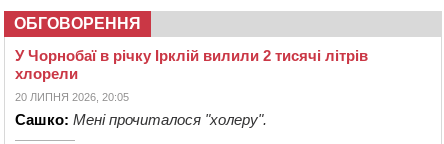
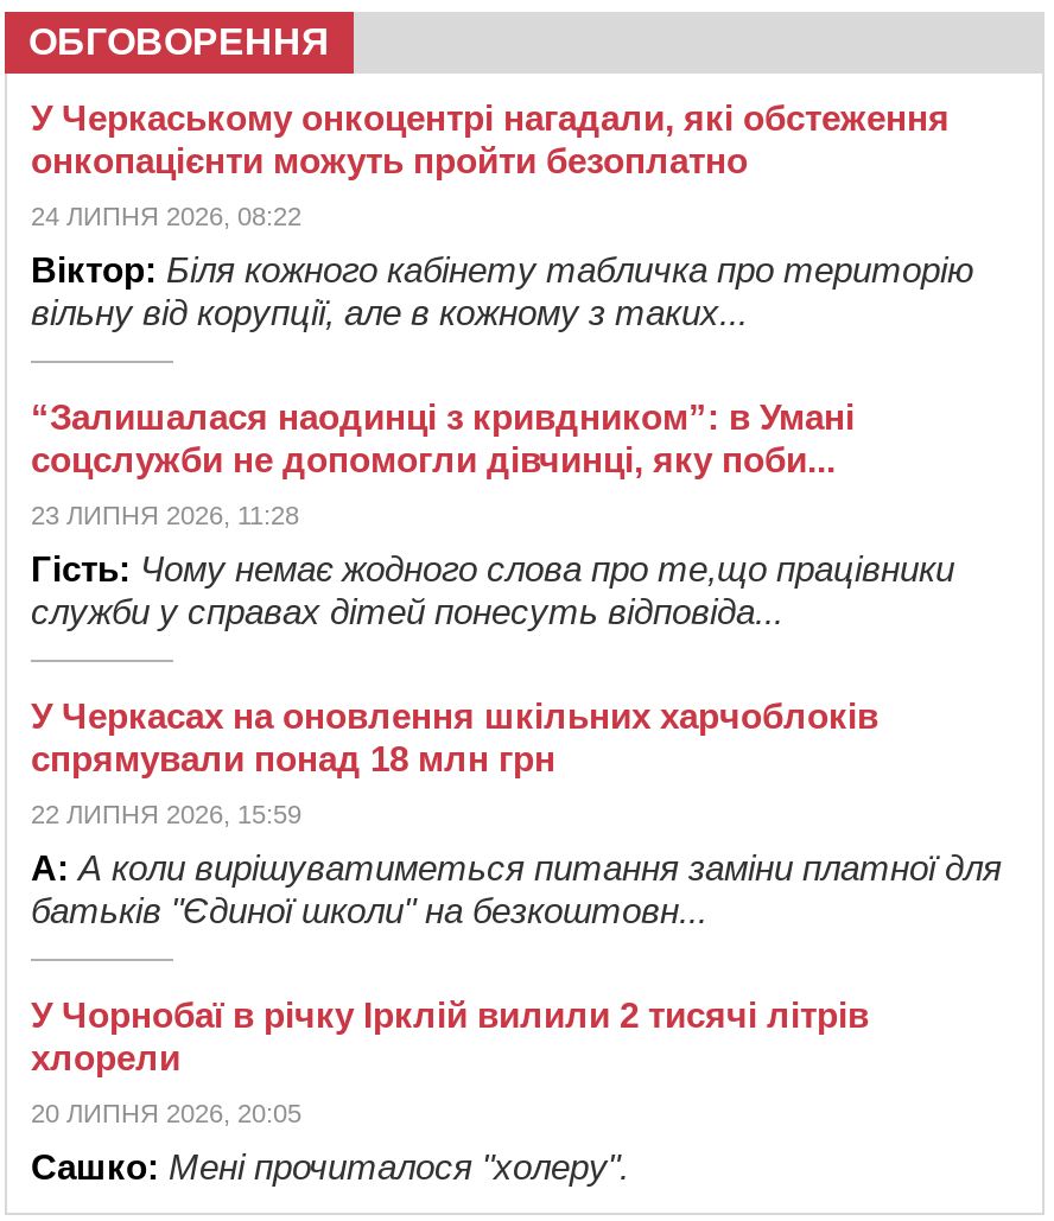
none -> [31,98,1002,931] У Черкаському онкоцентрі нагадали, які обстеження | онкопацієнти можуть пройти безоплатно | 24 ЛИПНЯ 2026, 08:22 | Віктор: Біля кожного кабінету табличка про територію | вільну від корупції, але в кожному з таких... | “Залишалася наодинці з кривдником”: в Умані | соцслужби не допомогли дівчинці, яку поби... | 23 ЛИПНЯ 2026, 11:28 | Гість: Чому немає жодного слова про те,що працівники | служби у справах дітей понесуть відповіда... | У Черкасах на оновлення шкільних харчоблоків | спрямували понад 18 млн грн | 22 ЛИПНЯ 2026, 15:59 | А: А коли вирішуватиметься питання заміни платної для | батьків "Єдиної школи" на безкоштовн...

